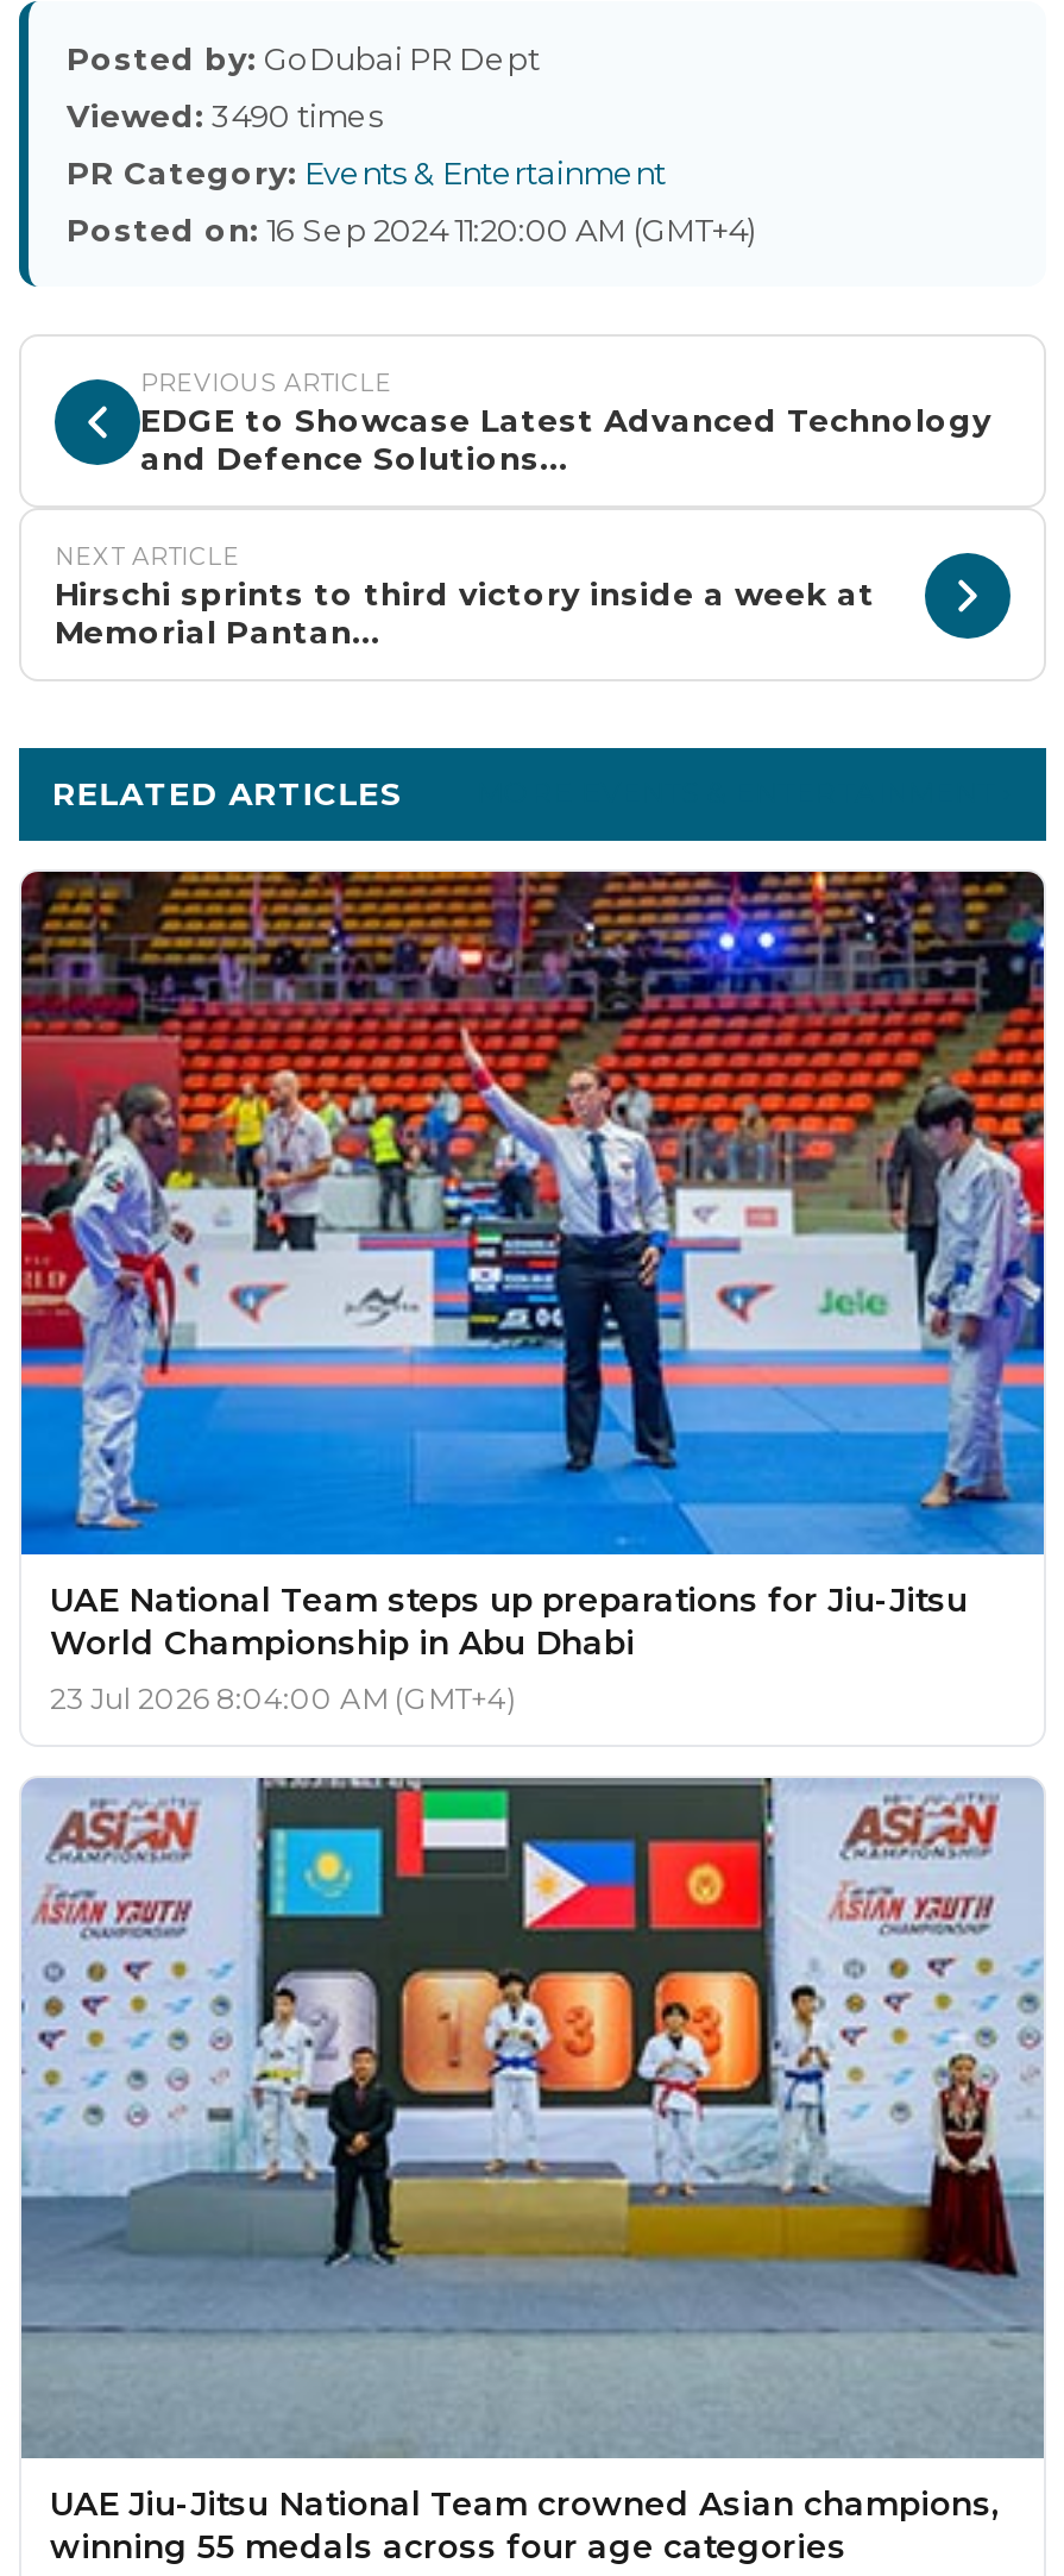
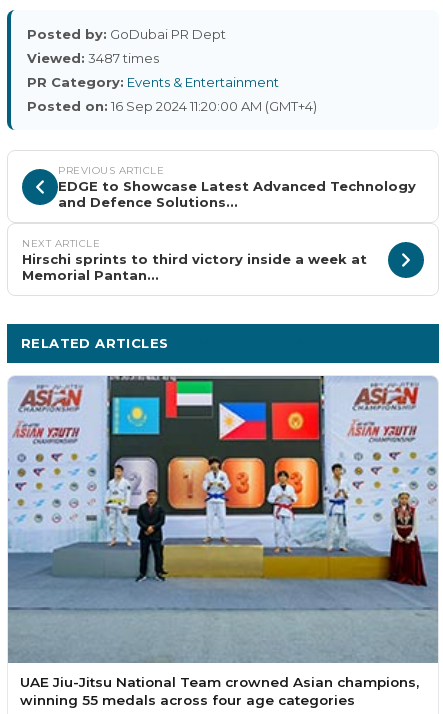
[67,96,383,134] Viewed: 3490 times -> [27,50,159,66] Viewed: 3487 times
[19,869,1046,1715] [image] | UAE National Team steps up preparations for Jiu-Jitsu | World Championship in Abu Dhabi | 23 Jul 2026 8:04:00 AM (GMT+4) -> none

